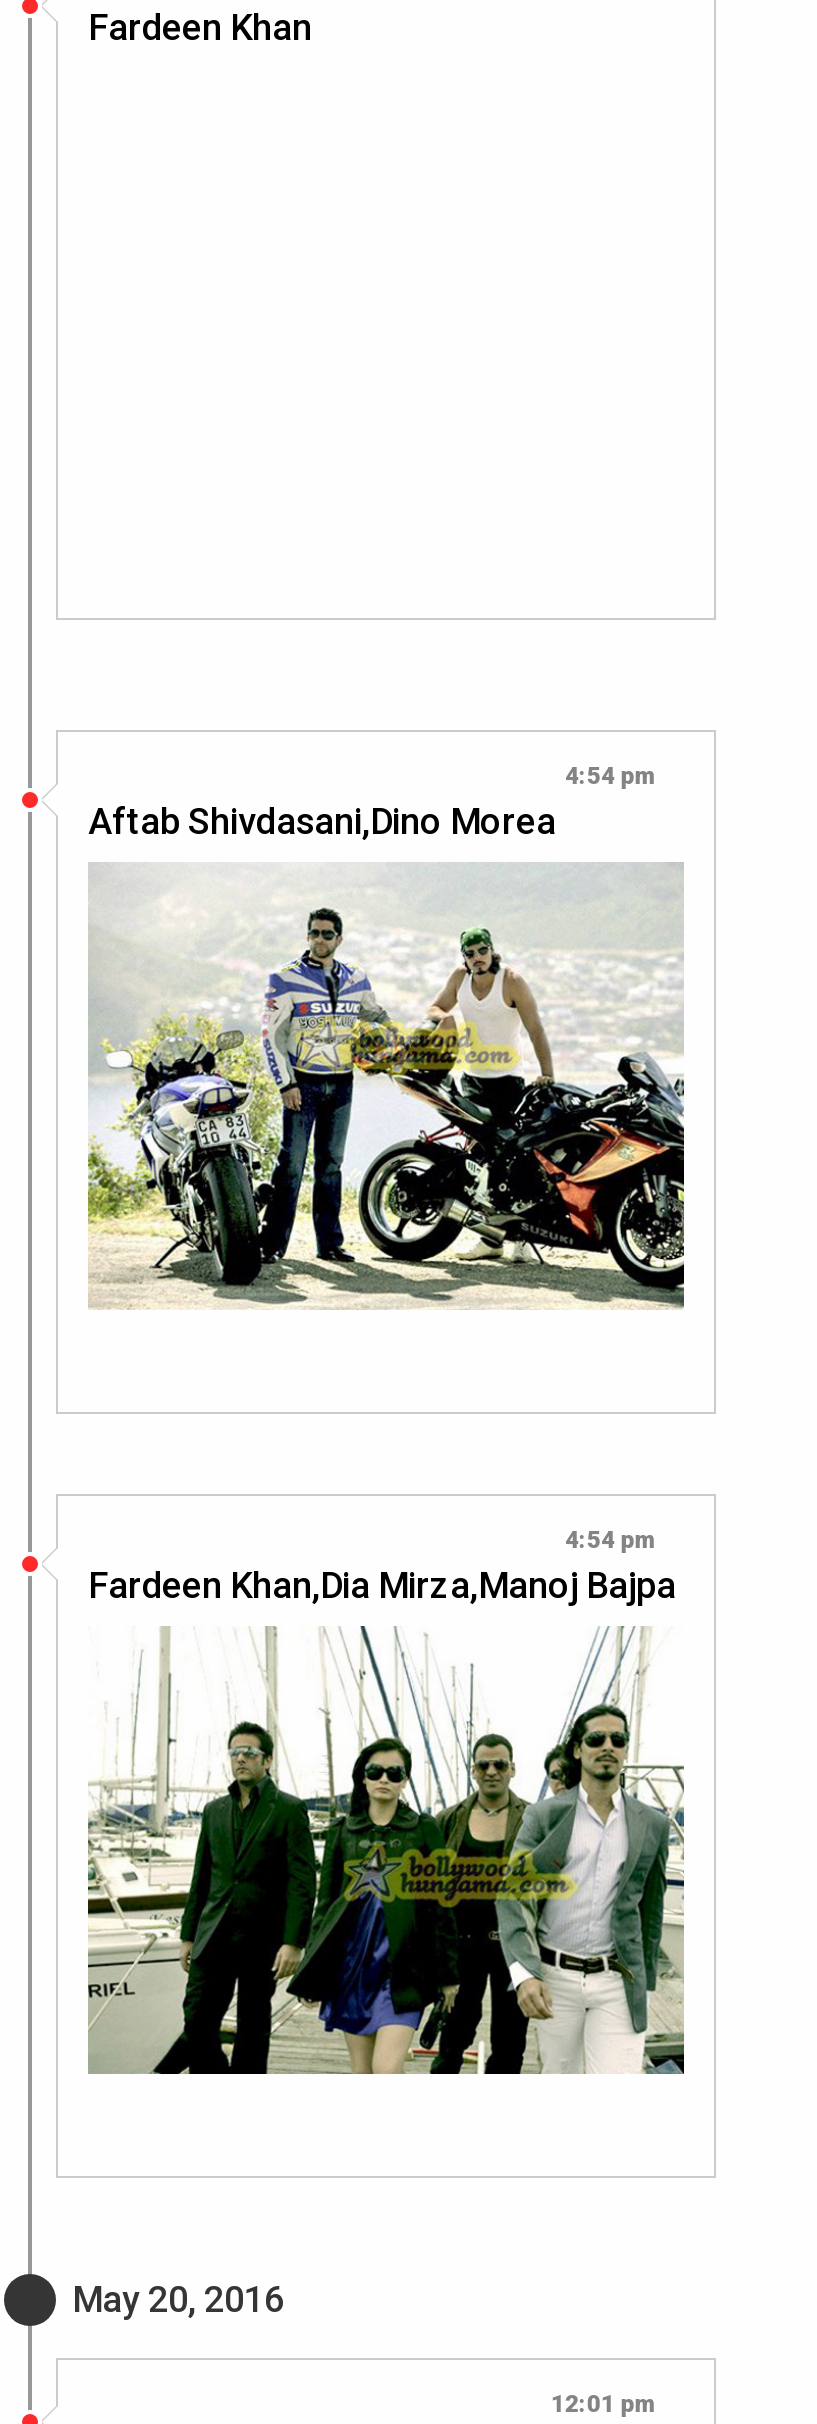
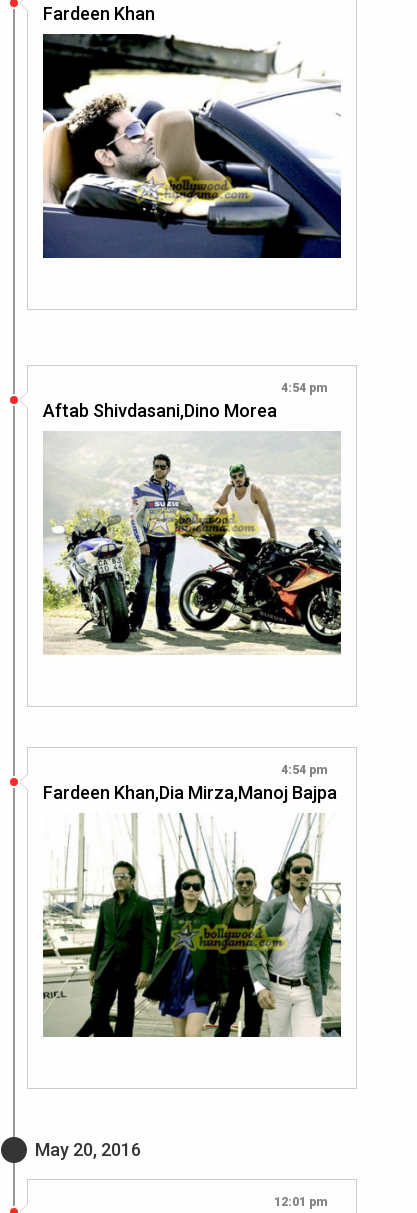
none -> [42,33,342,259] [image]

